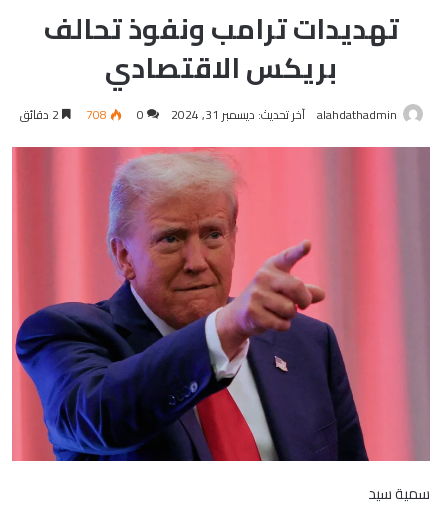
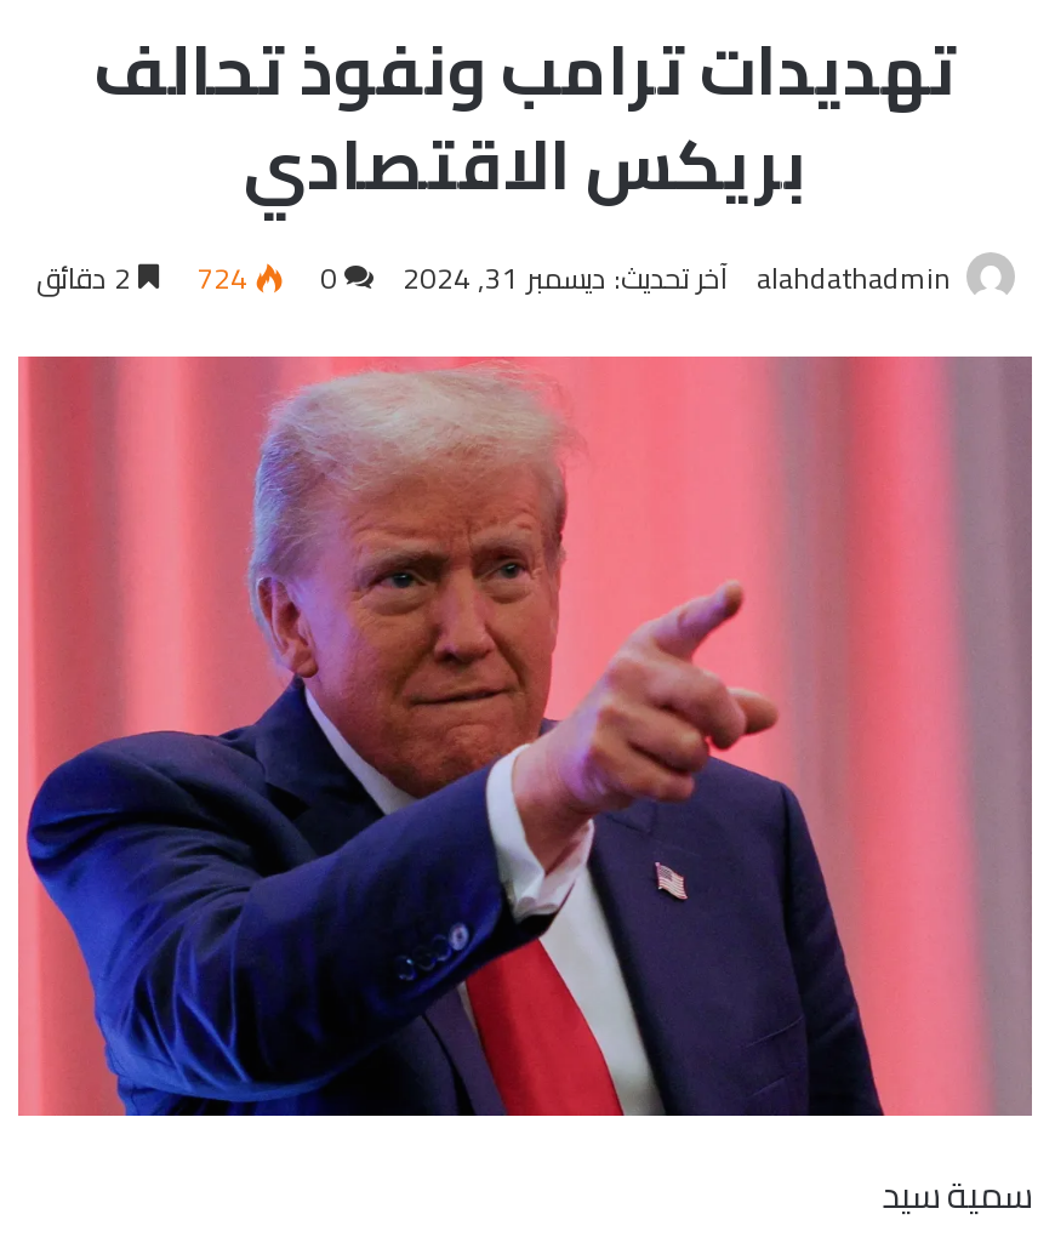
[85,103,106,126] 708 -> [196,250,247,306] 724

